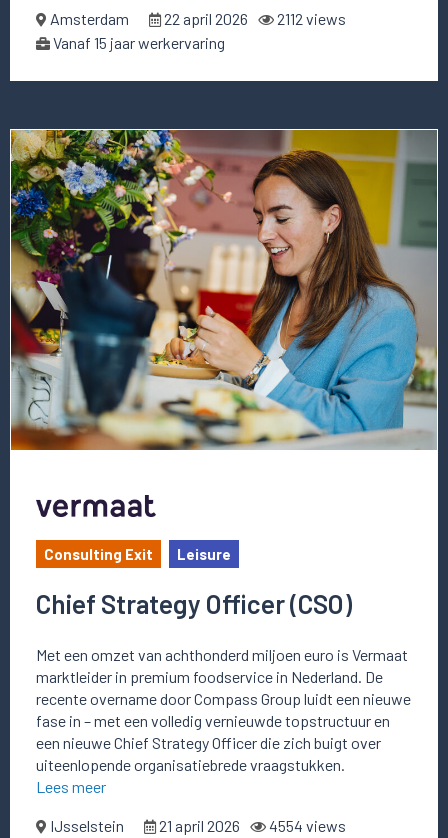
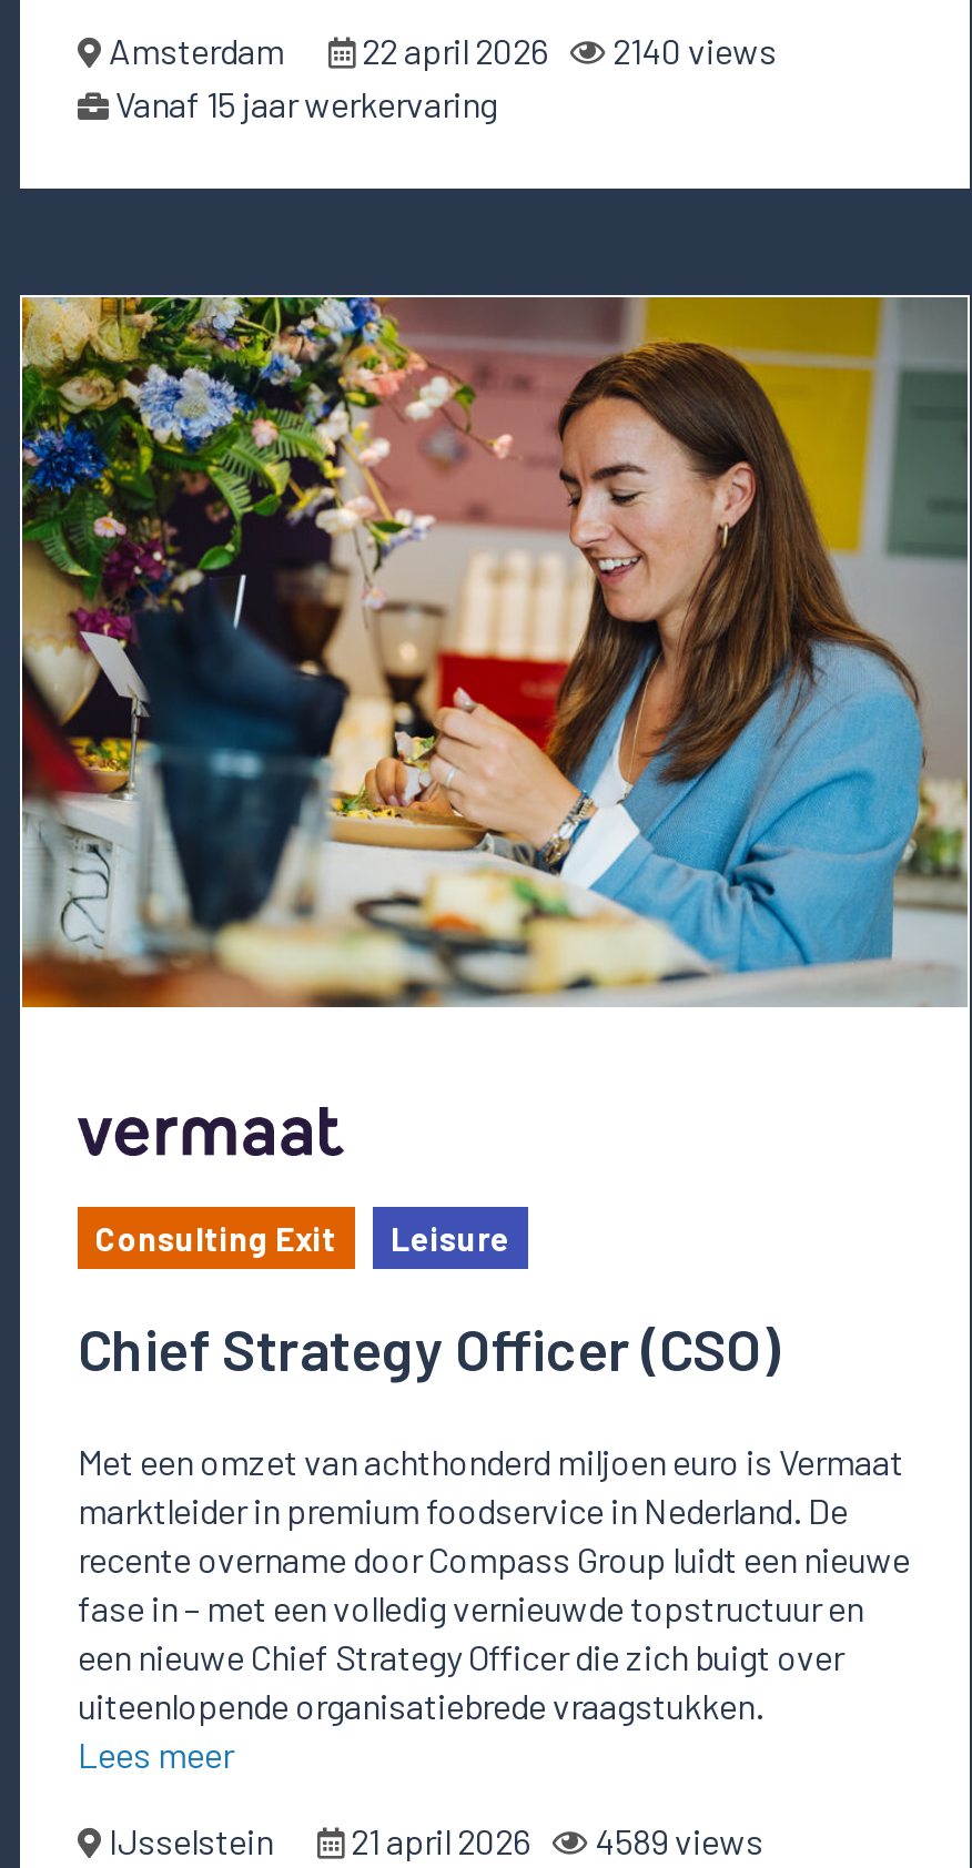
[47,9,346,28] Amsterdam 22 april 2026 2112 views -> [102,29,777,71] Amsterdam 22 april 2026 2140 views
[47,816,346,835] IJsselstein 21 april 2026 4554 views -> [102,1820,763,1862] IJsselstein 21 april 2026 4589 views

